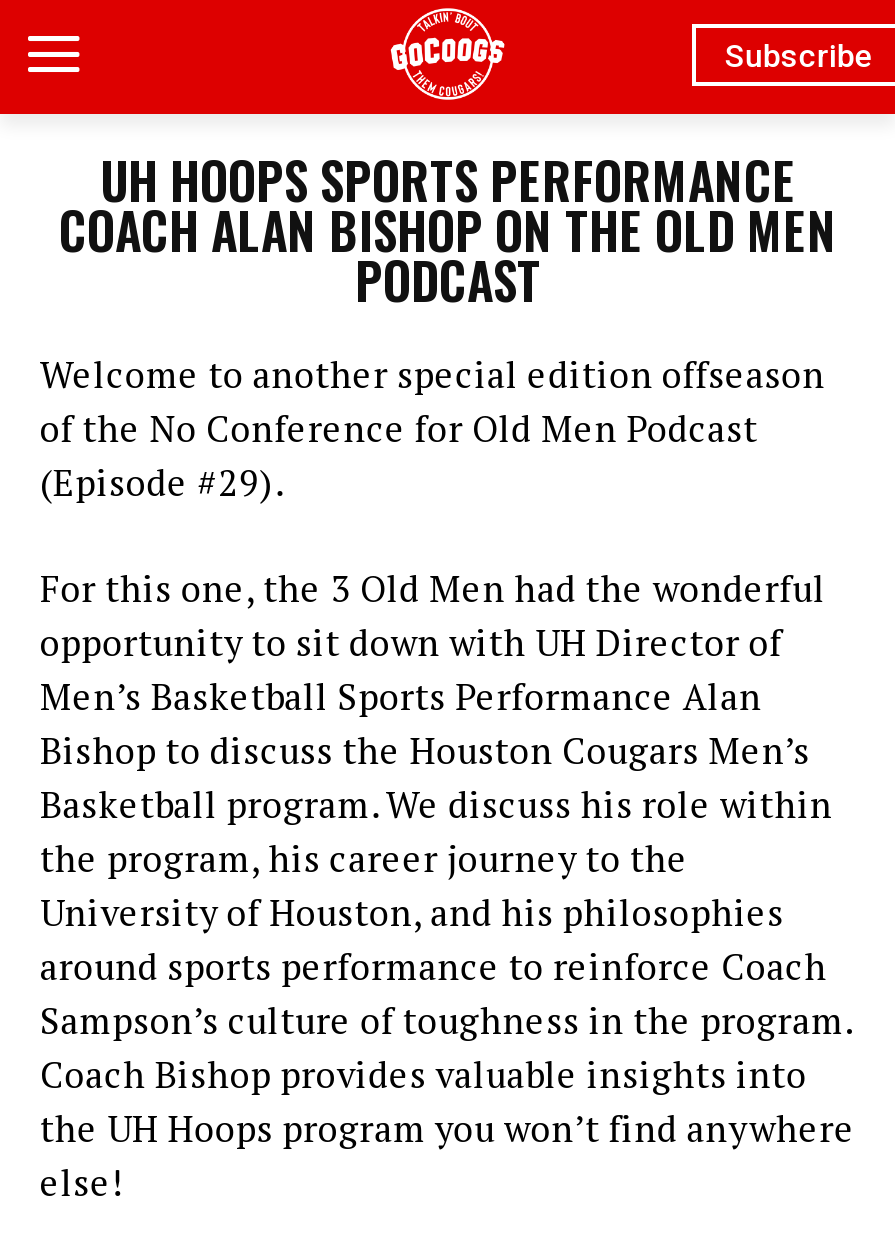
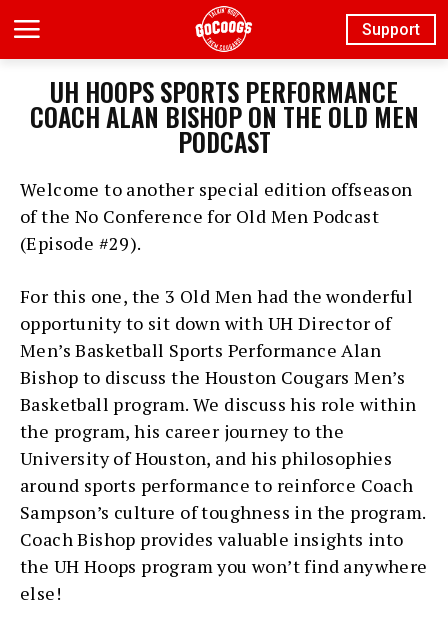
[725,36,873,74] Subscribe -> [362,20,420,39] Support

